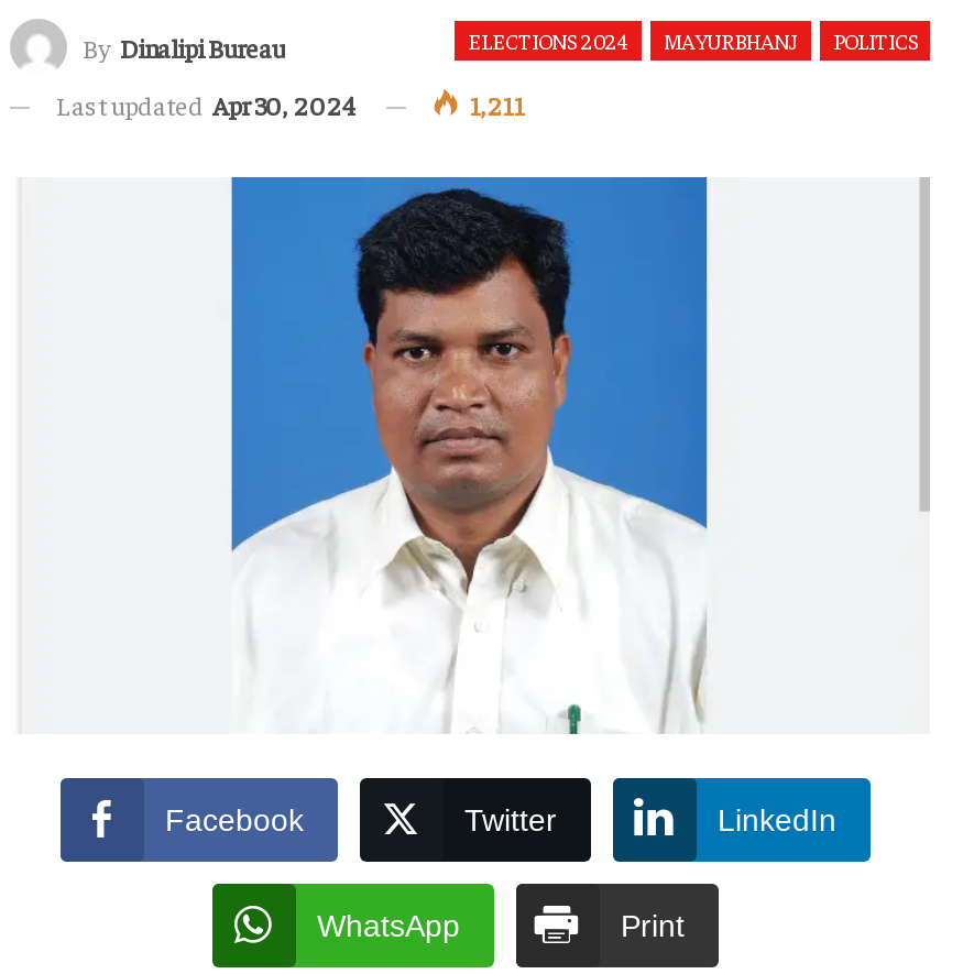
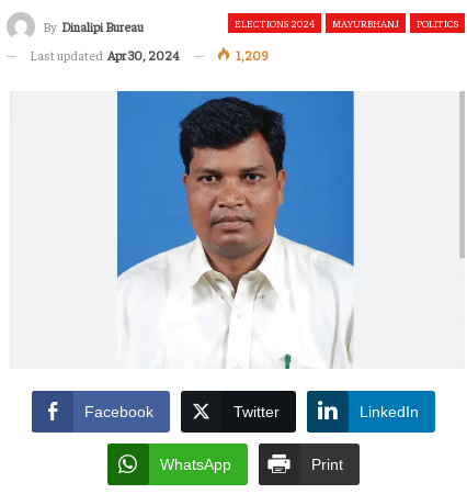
[466,86,525,121] 1,211 -> [233,46,267,63] 1,209

